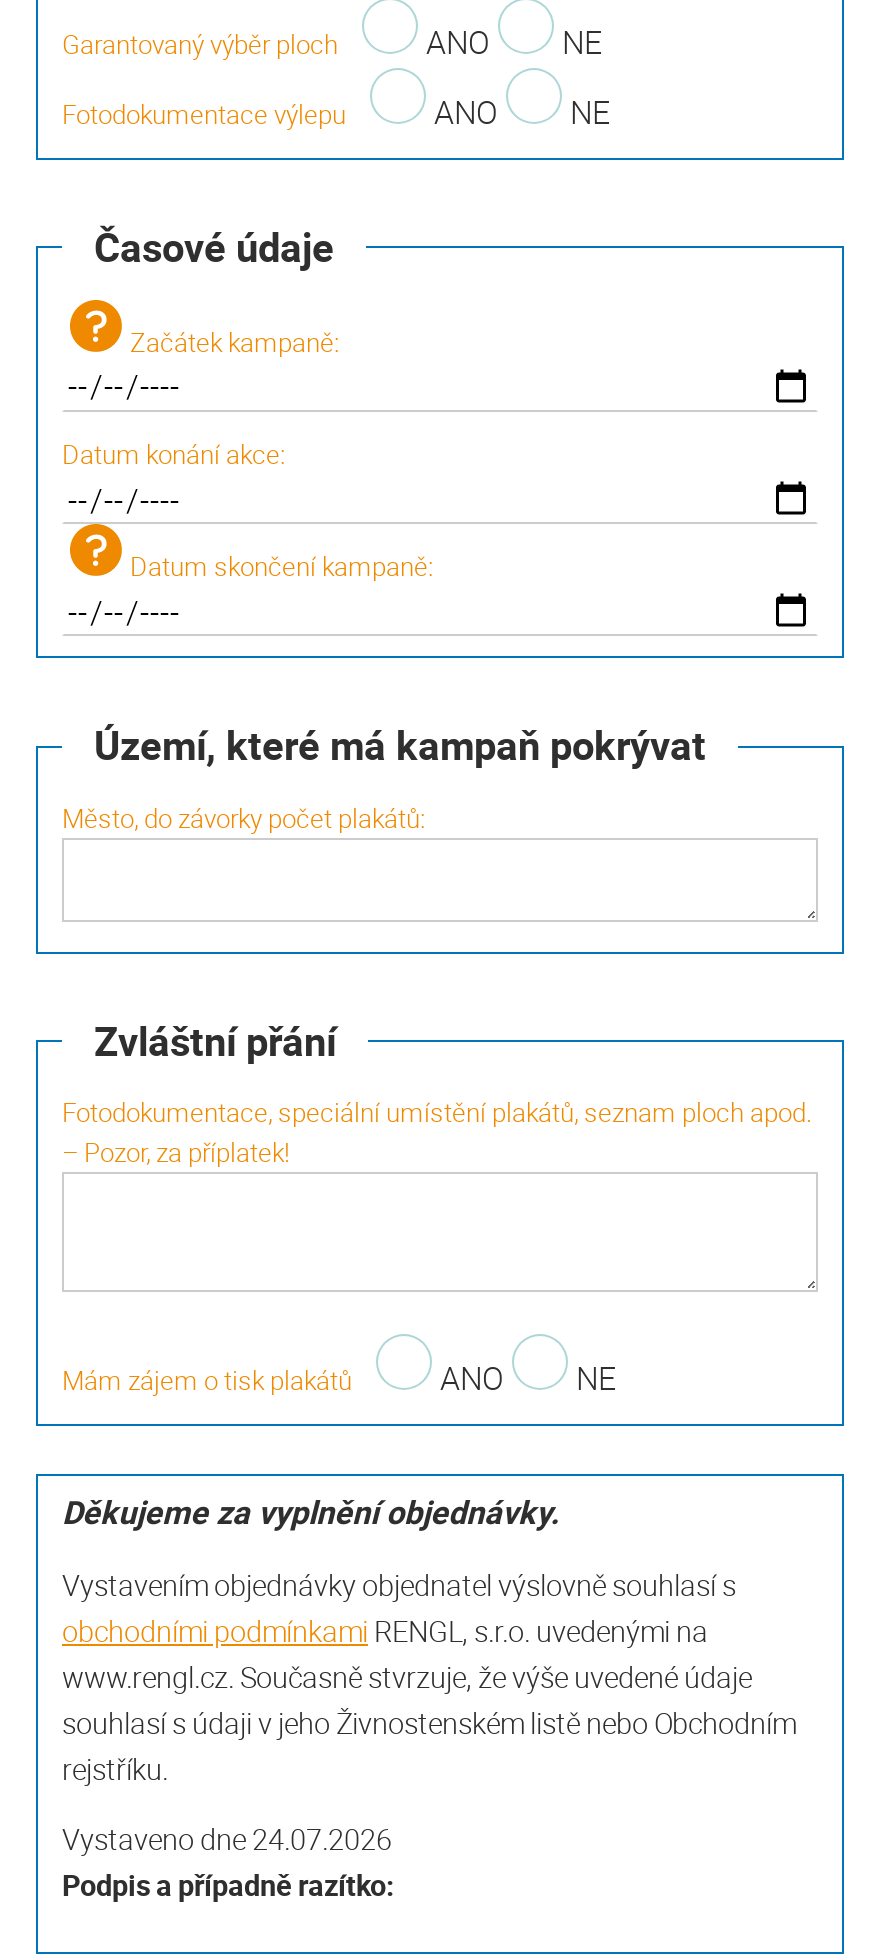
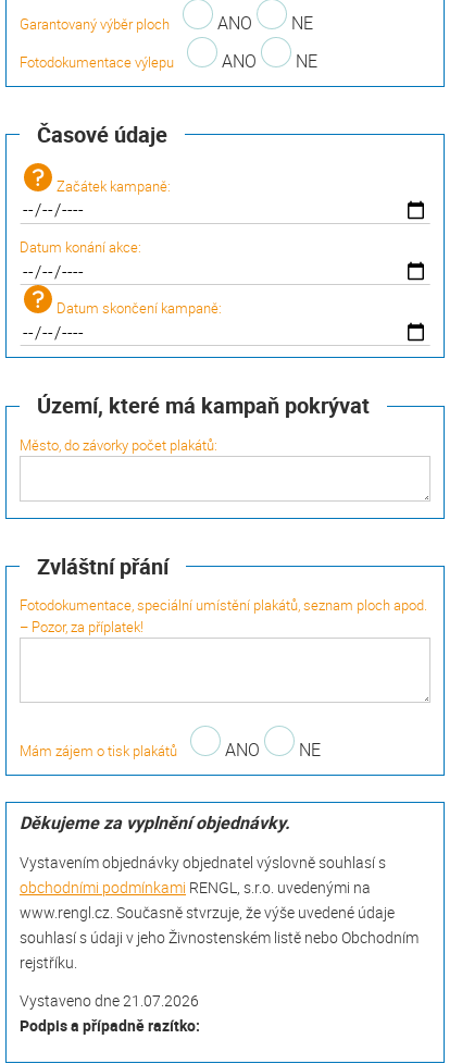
[62,1820,392,1858] Vystaveno dne 24.07.2026 -> [20,990,199,1011] Vystaveno dne 21.07.2026

